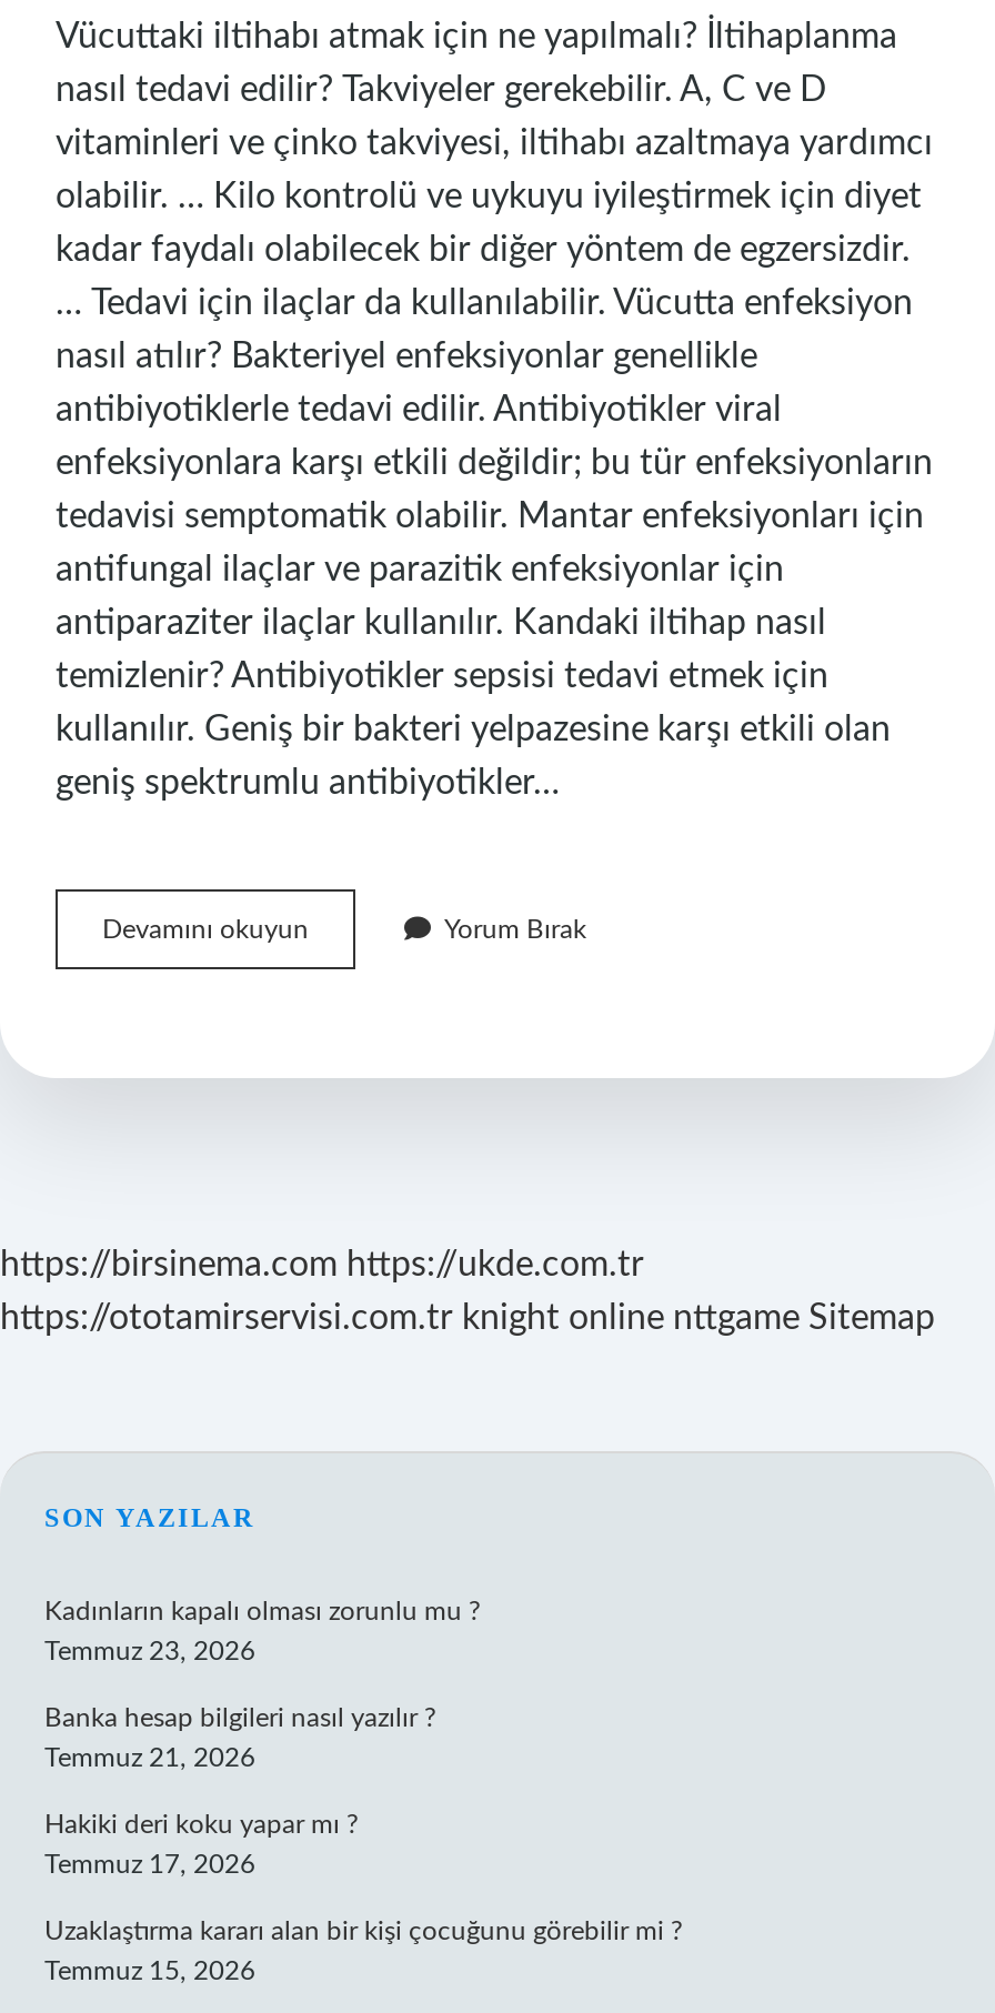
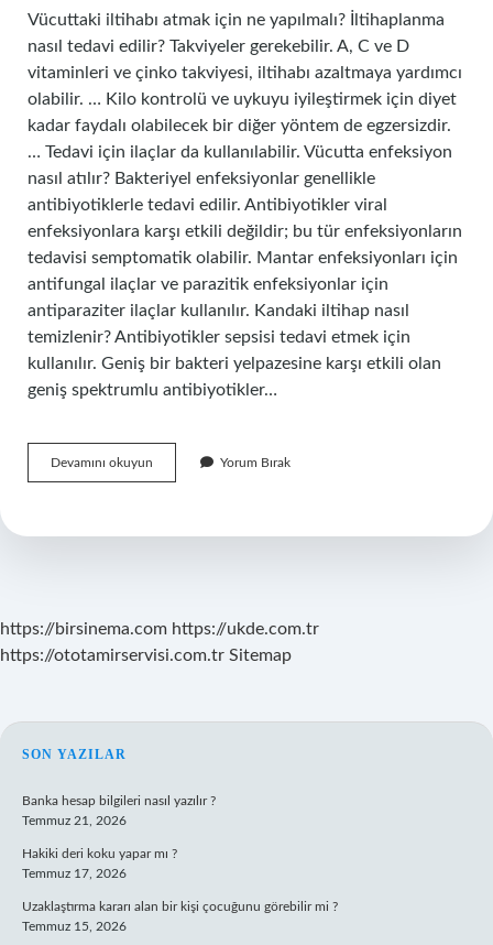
[0,1300,935,1336] https://ototamirservisi.com.tr knight online nttgame Sitemap -> [0,647,292,664] https://ototamirservisi.com.tr Sitemap
[44,1598,480,1664] Kadınların kapalı olması zorunlu mu ? | Temmuz 23, 2026 -> none

